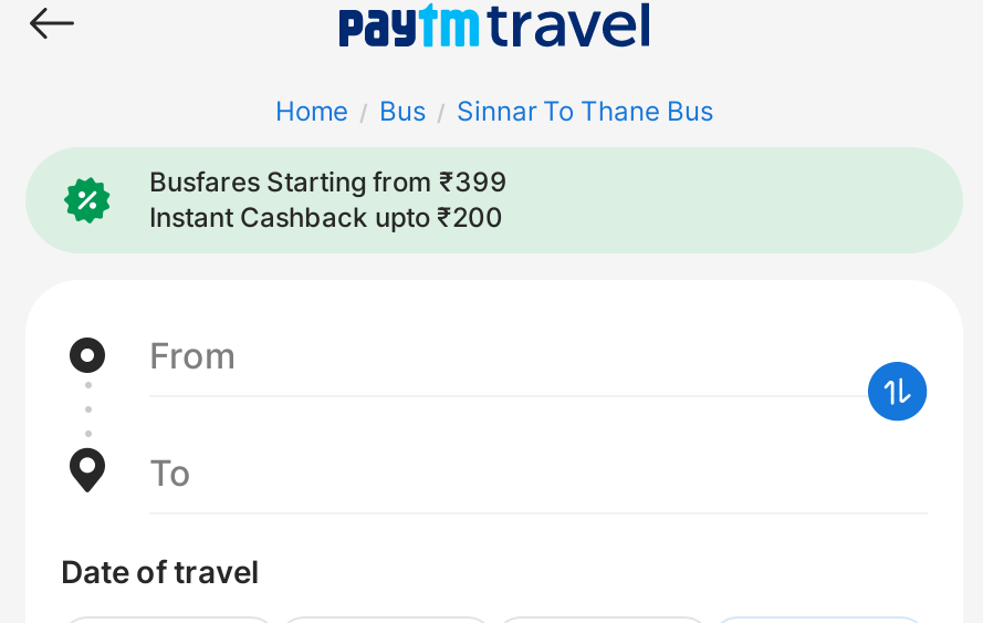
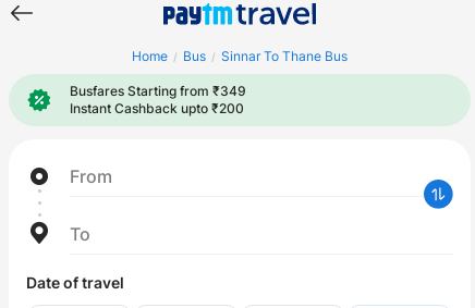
[149,165,508,198] Busfares Starting from ₹399 -> [70,83,246,99] Busfares Starting from ₹349

